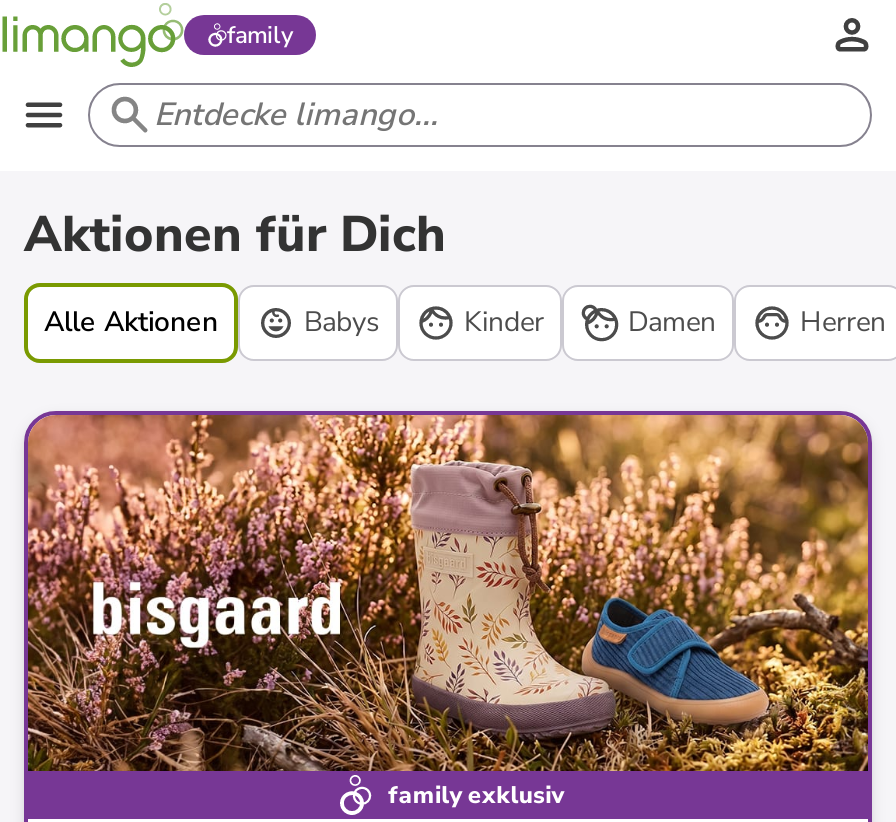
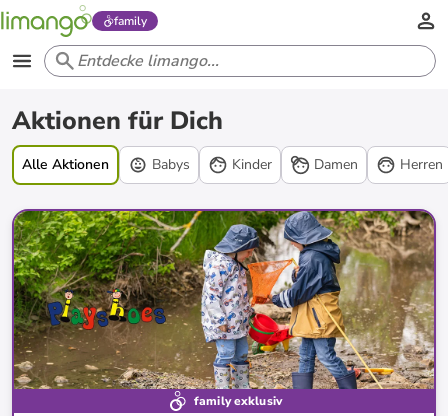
[26,413,870,773] [image] -> [13,210,434,390] [image]

